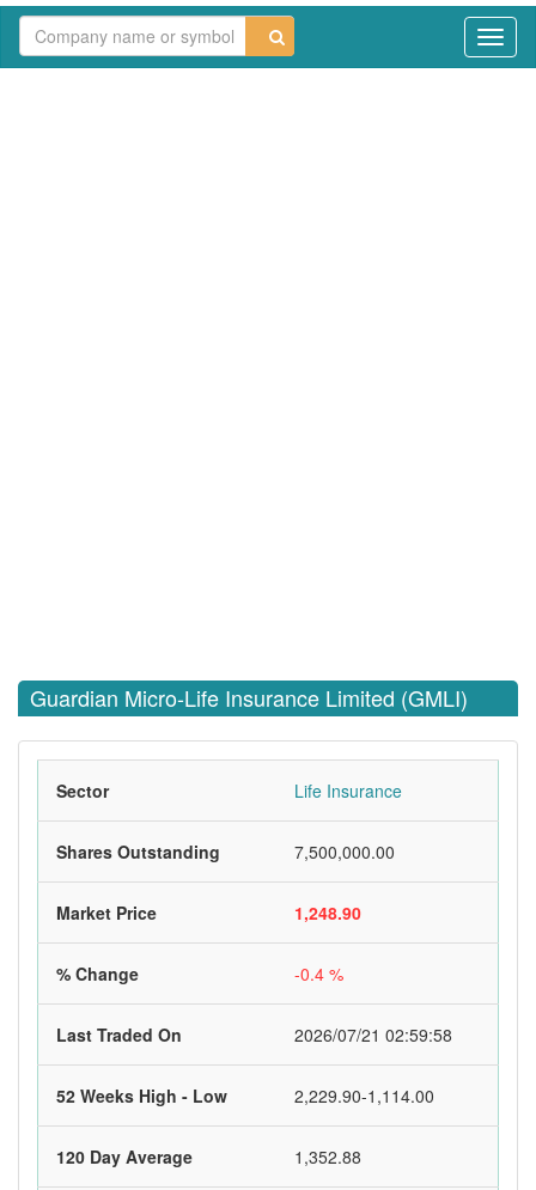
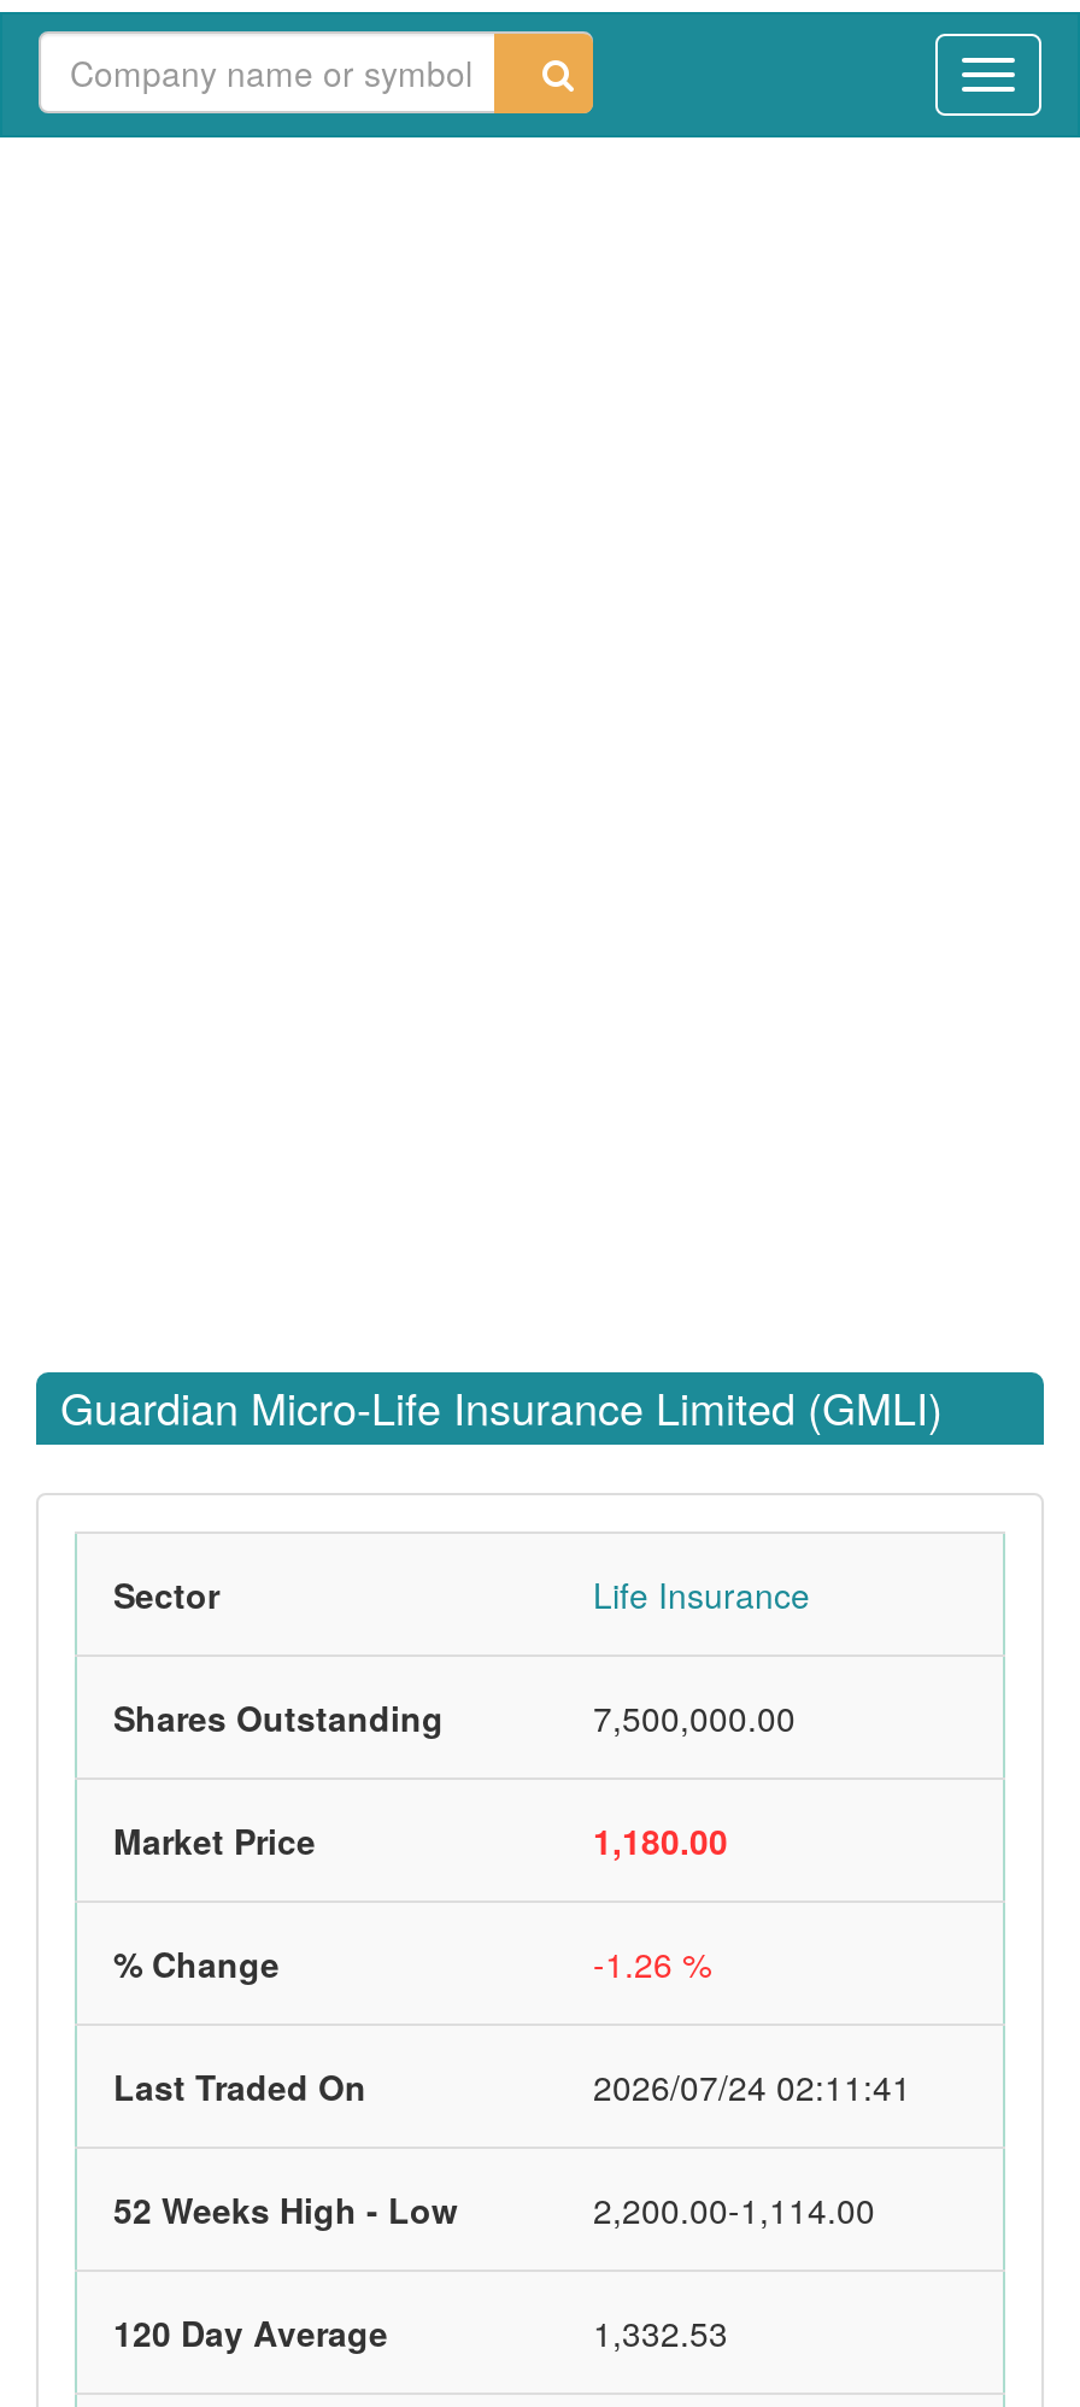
[294,901,361,925] 1,248.90 -> [593,1817,728,1865] 1,180.00
[294,962,343,986] -0.4 % -> [593,1940,711,1988] -1.26 %
[294,1023,452,1047] 2026/07/21 02:59:58 -> [593,2063,911,2111] 2026/07/24 02:11:41
[294,1084,434,1108] 2,229.90-1,114.00 -> [593,2186,875,2234] 2,200.00-1,114.00
[294,1145,361,1169] 1,352.88 -> [593,2309,728,2357] 1,332.53

